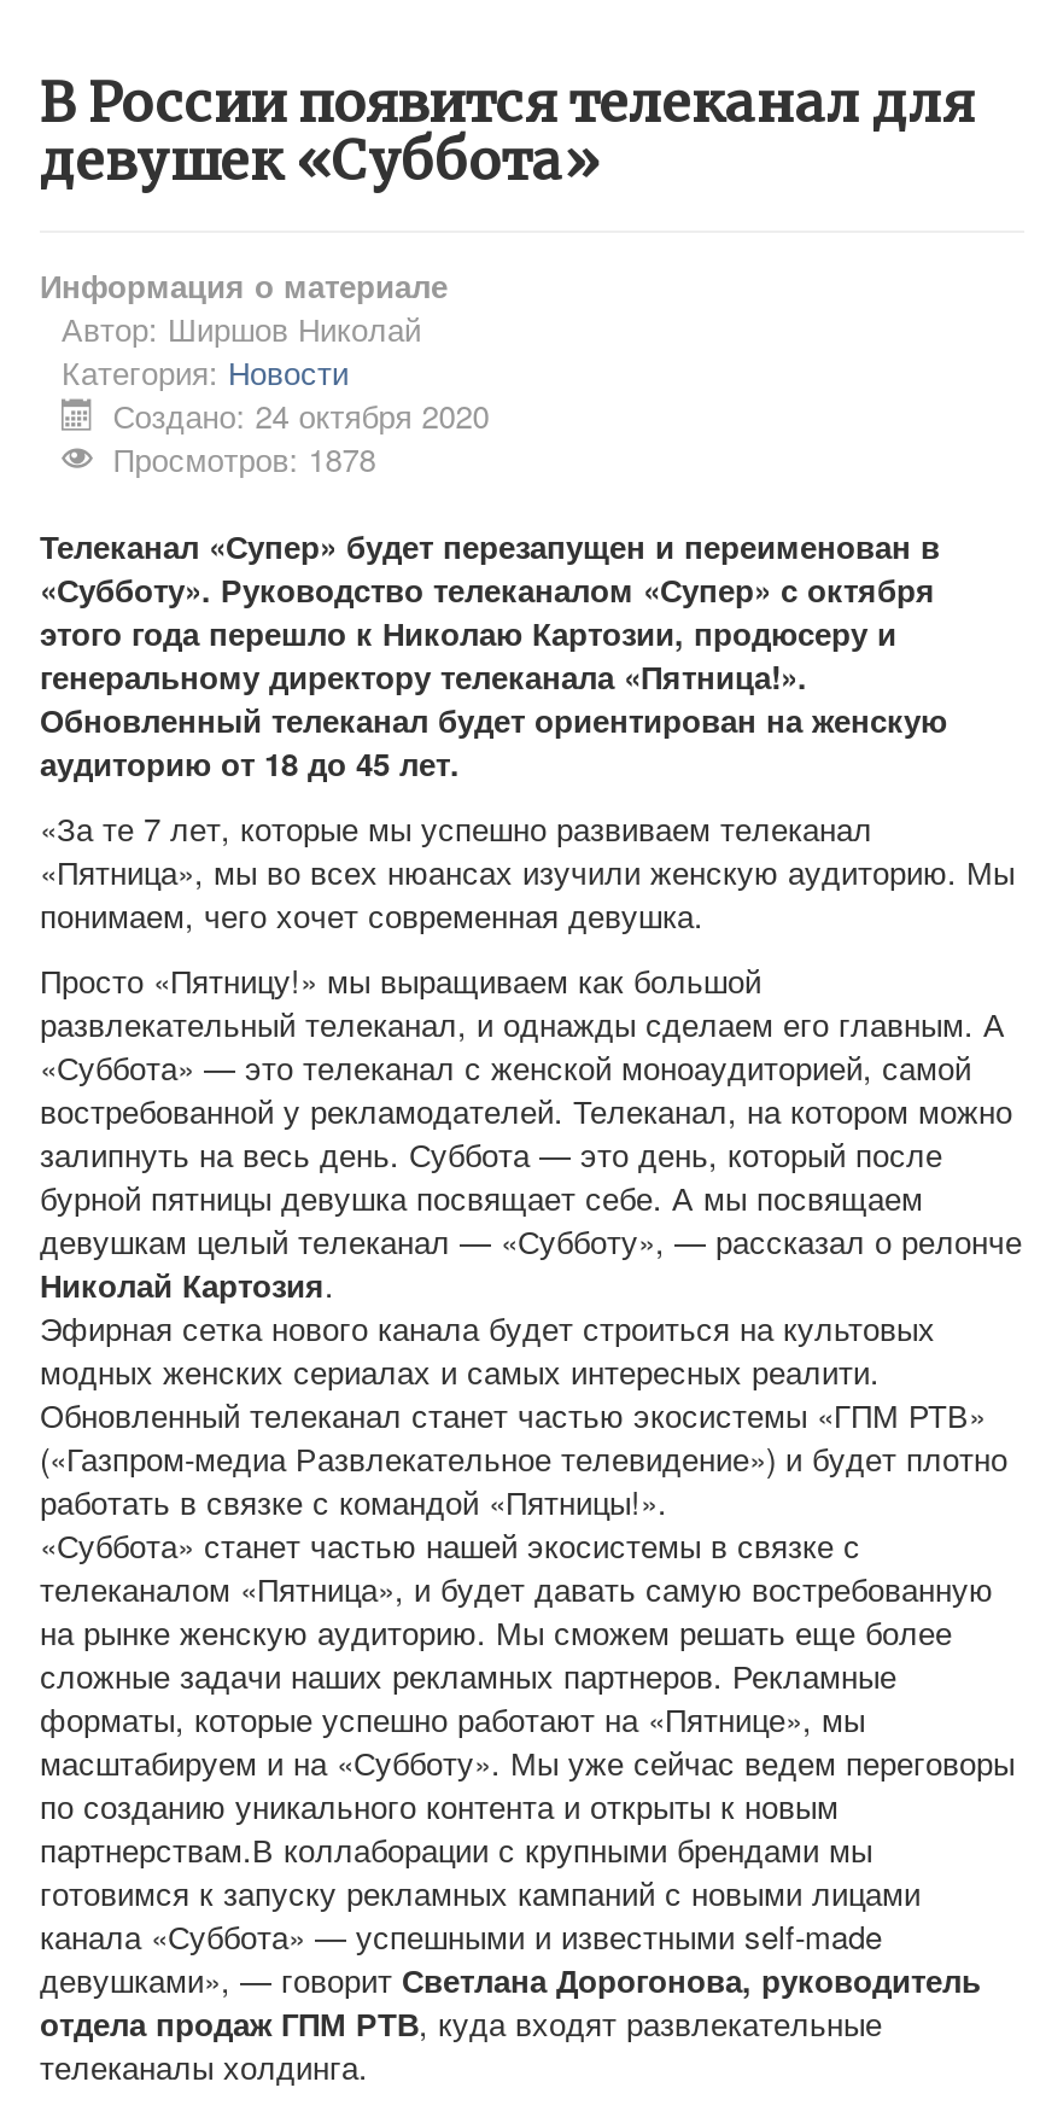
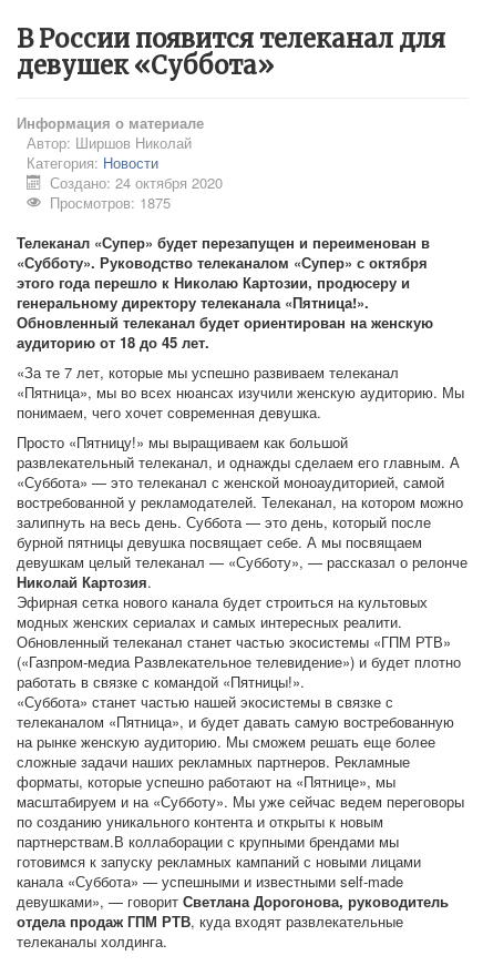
[113,436,376,482] Просмотров: 1878 -> [50,192,171,213] Просмотров: 1875

